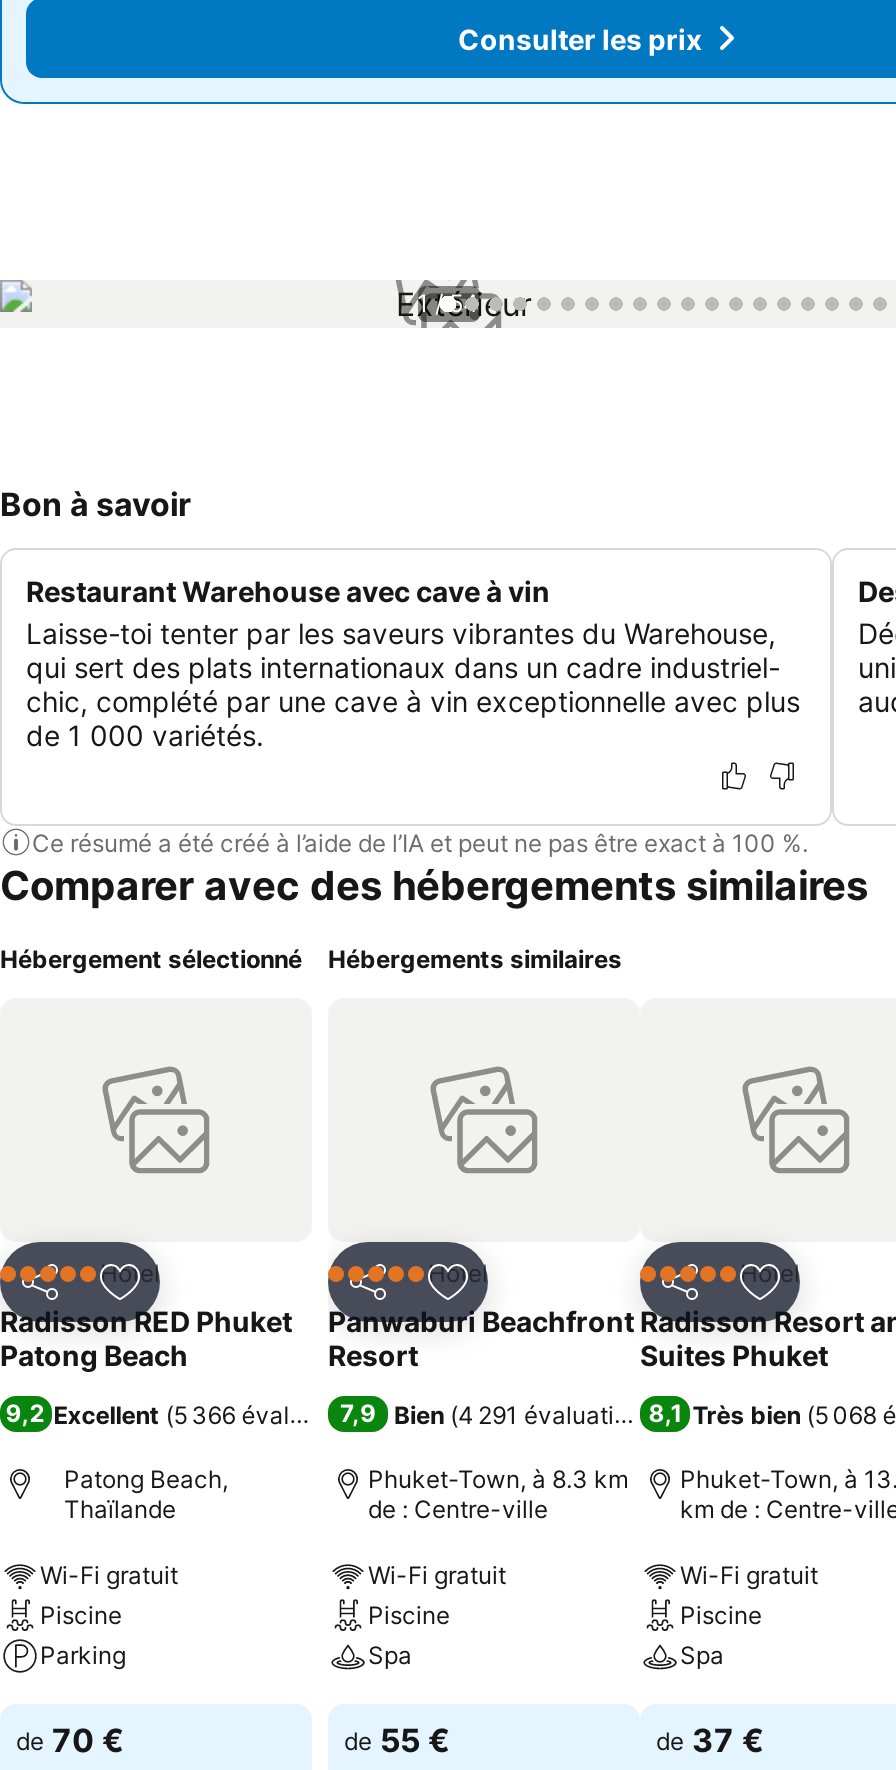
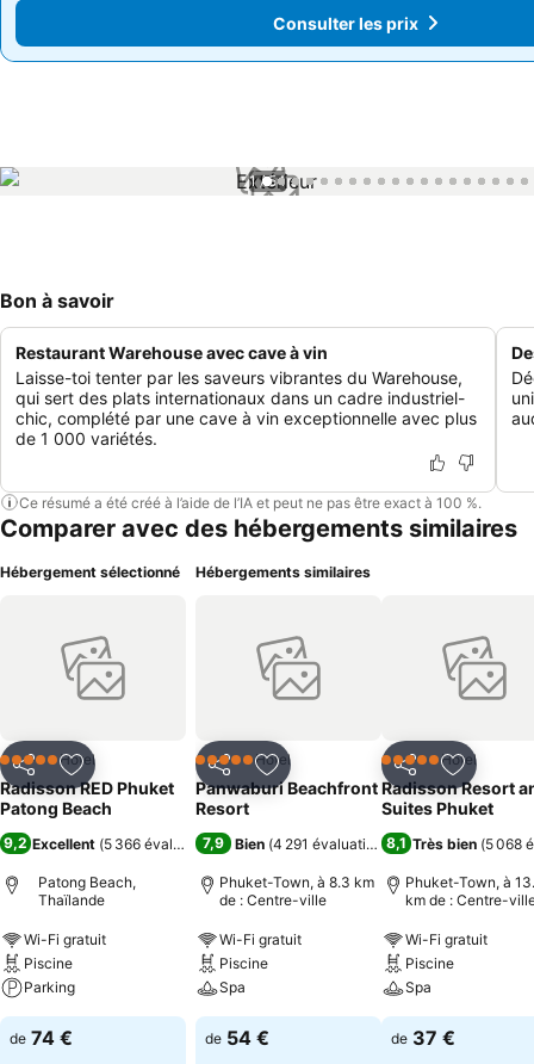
[16,1720,124,1760] de 70 € -> [10,1026,73,1050] de 74 €
[344,1720,450,1760] de 55 € -> [205,1026,269,1050] de 54 €

